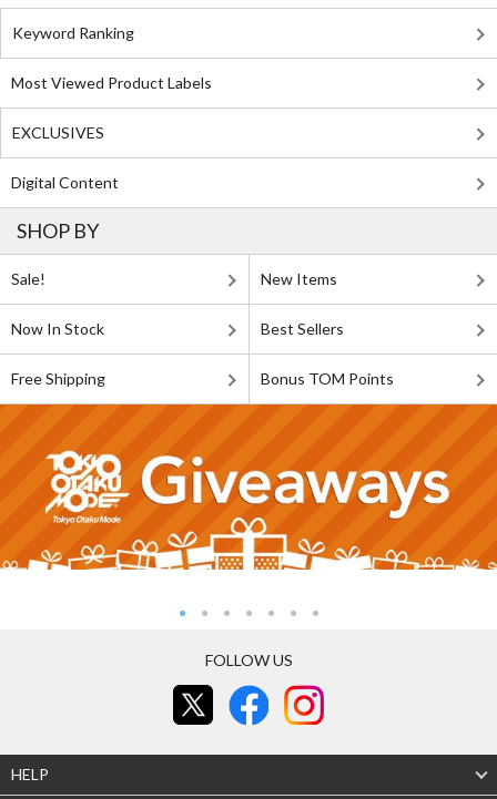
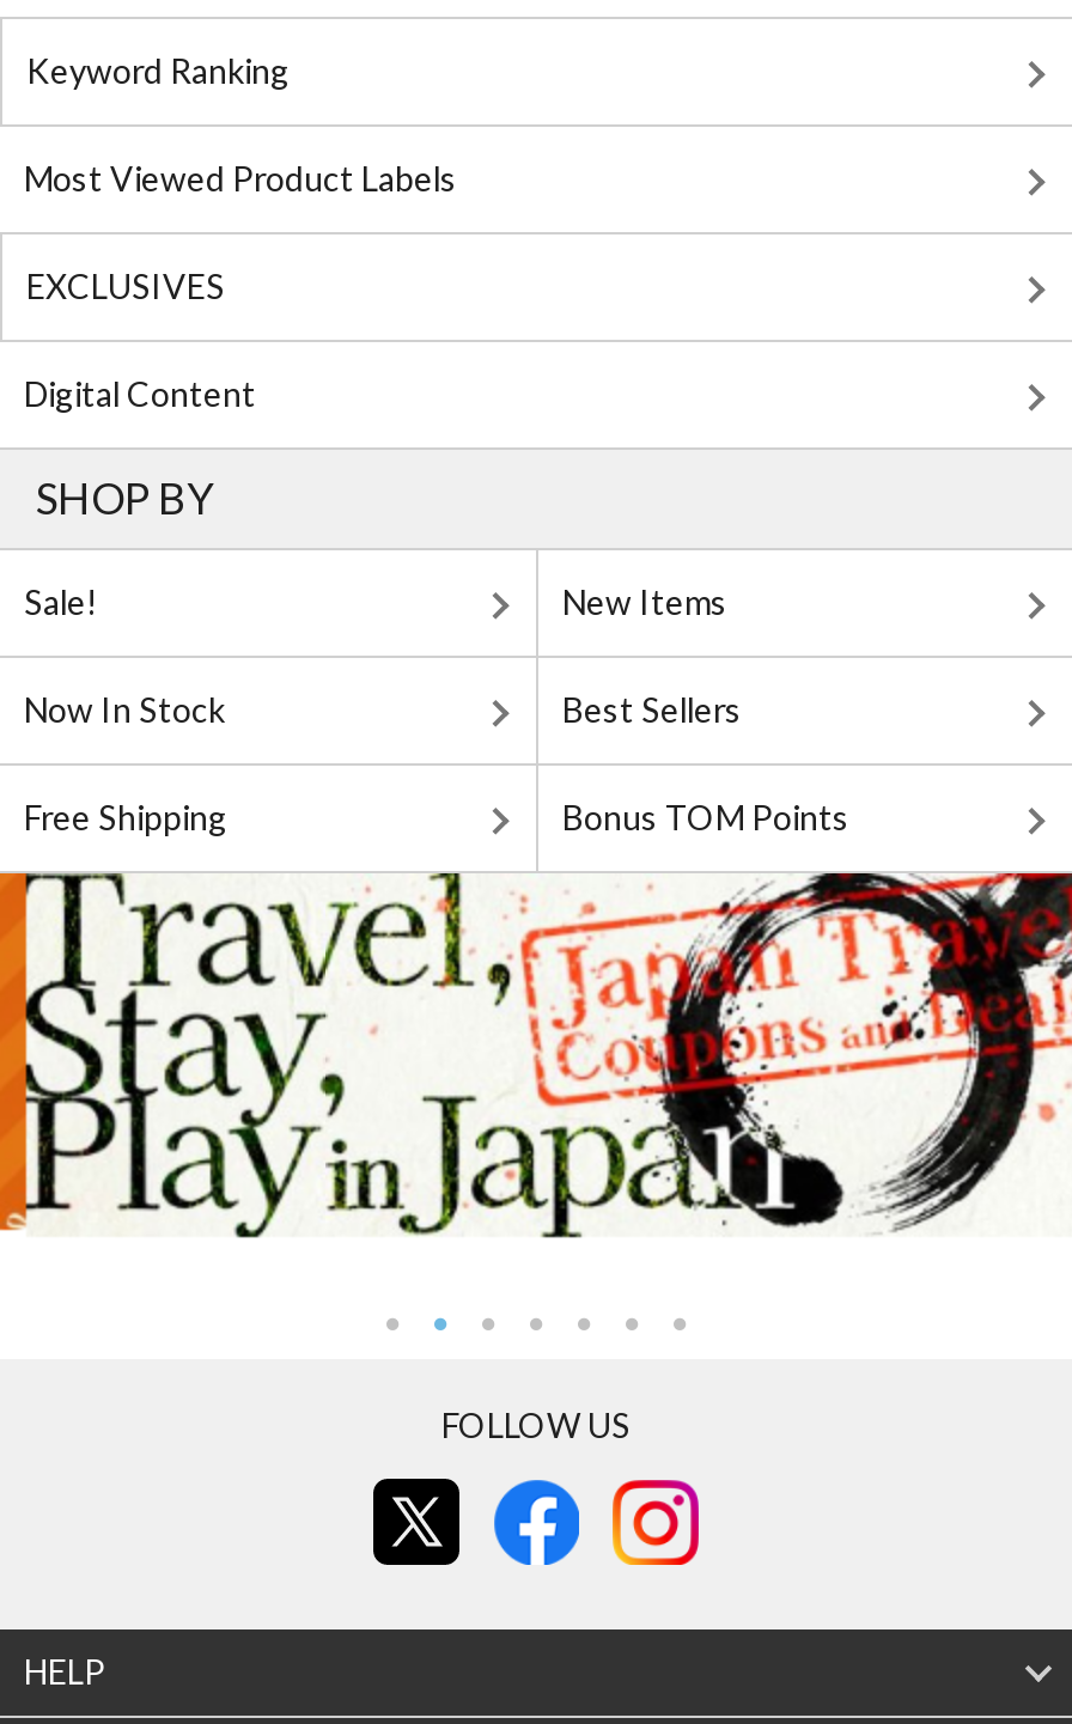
[3,403,494,573] [image] -> [7,871,1065,1239] [image]

